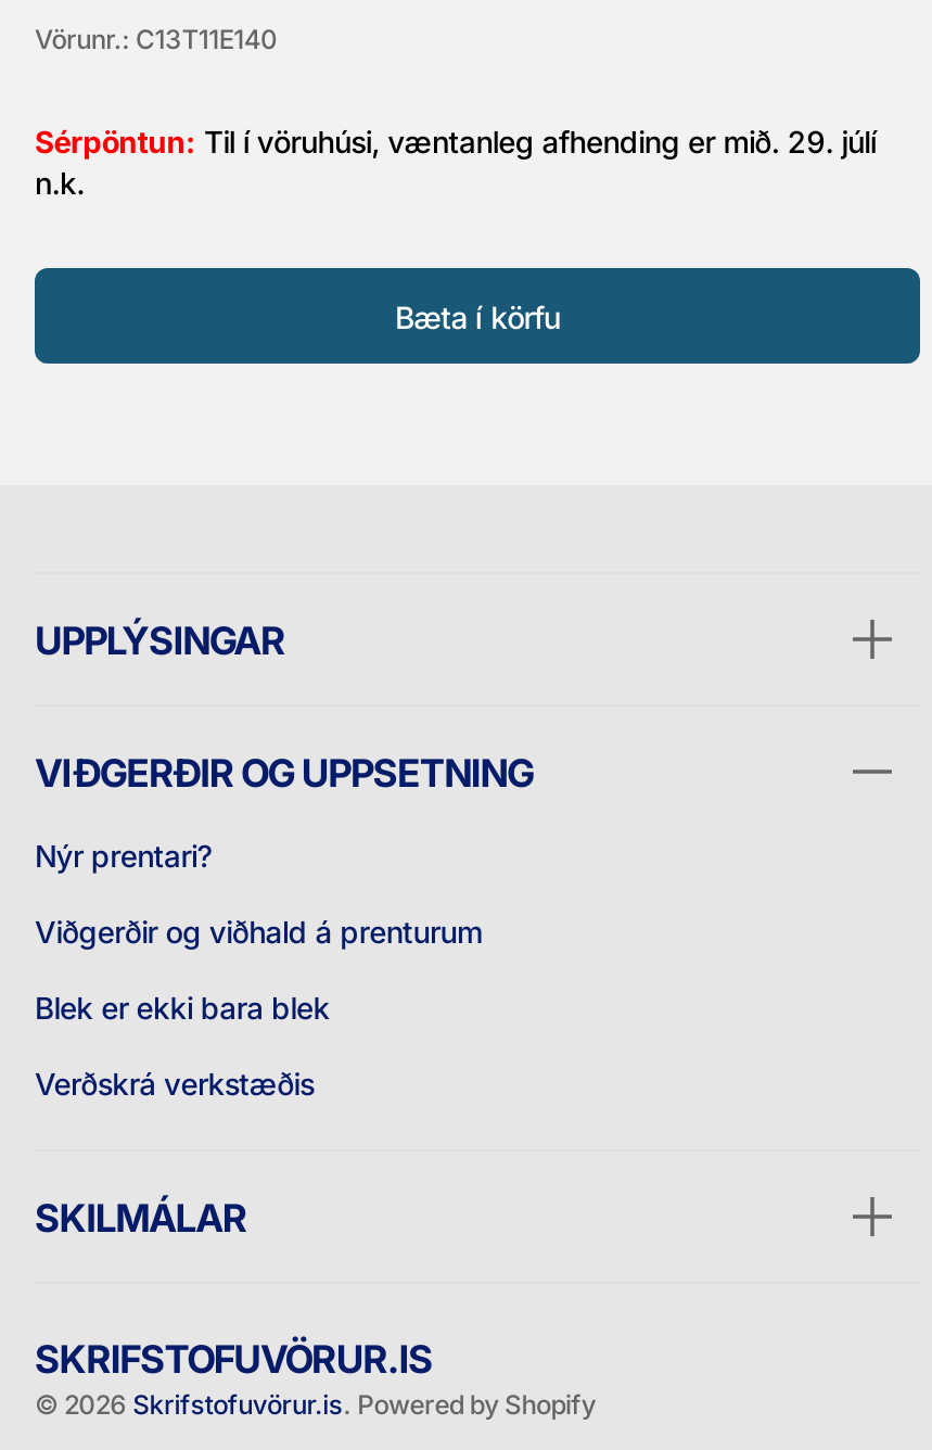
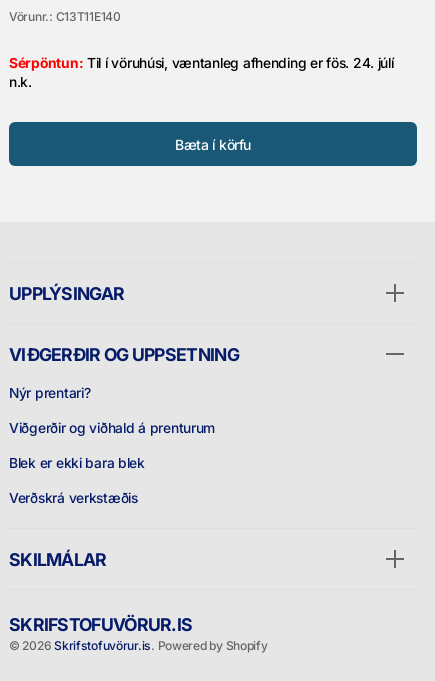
[35,125,876,159] Sérpöntun: Til í vöruhúsi, væntanleg afhending er mið. 29. júlí -> [9,55,394,71] Sérpöntun: Til í vöruhúsi, væntanleg afhending er fös. 24. júlí

